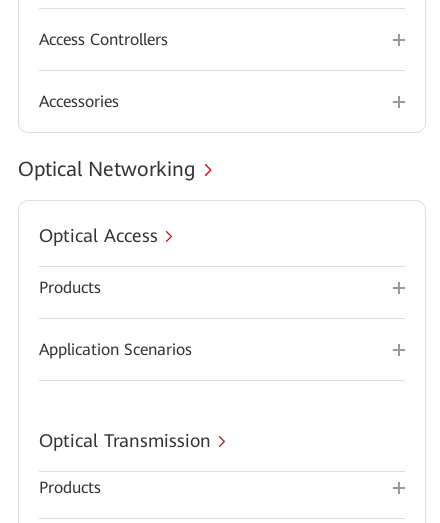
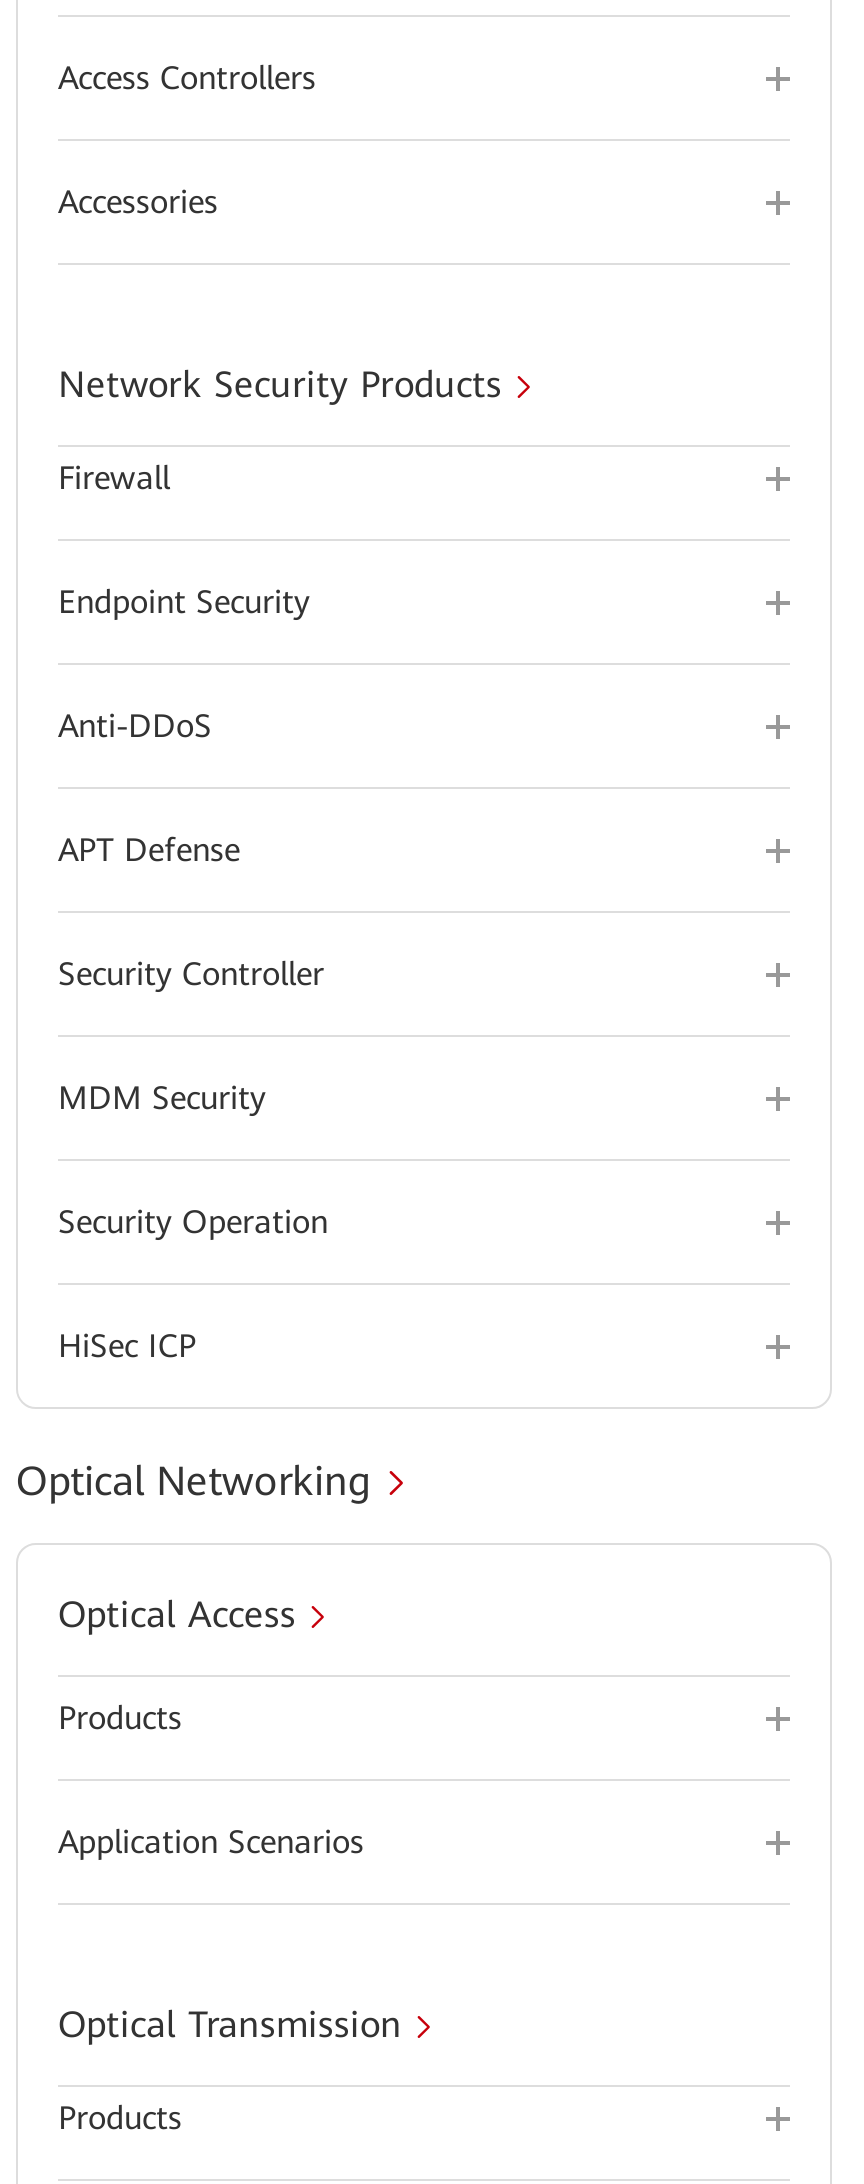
none -> [58,363,502,1365] Network Security Products | Firewall | Endpoint Security | Anti-DDoS | APT Defense | Security Controller | MDM Security | Security Operation | HiSec ICP

